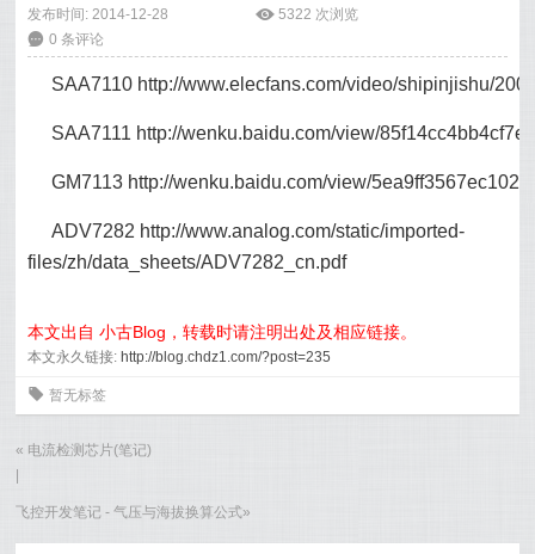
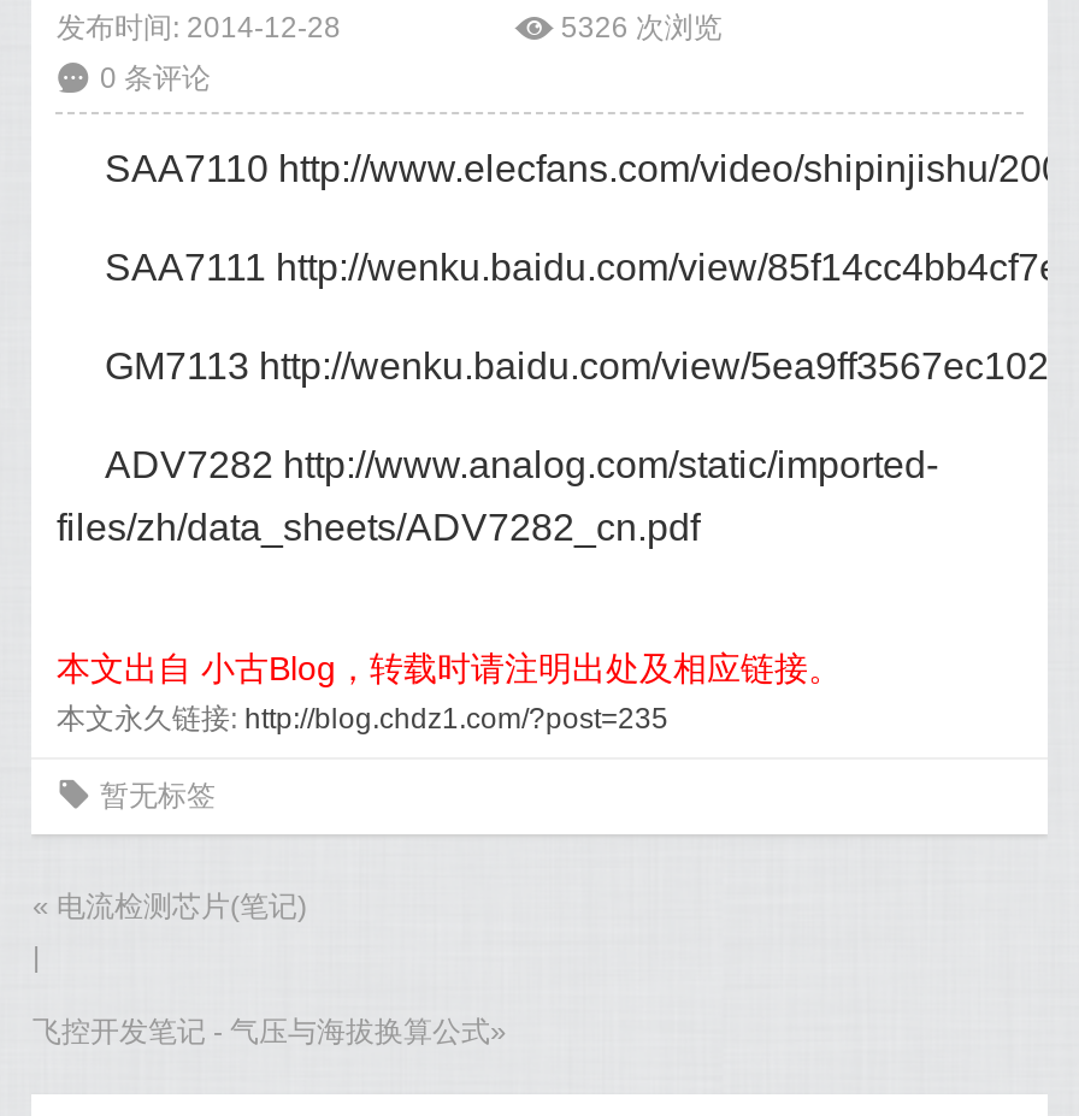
[257,6,358,23] ė 5322 次浏览 -> [518,11,722,45] ė 5326 次浏览

